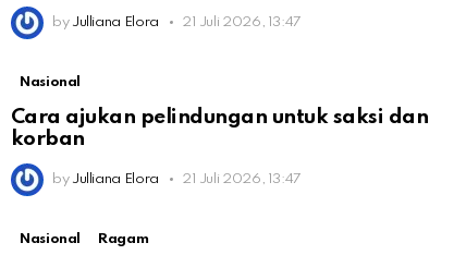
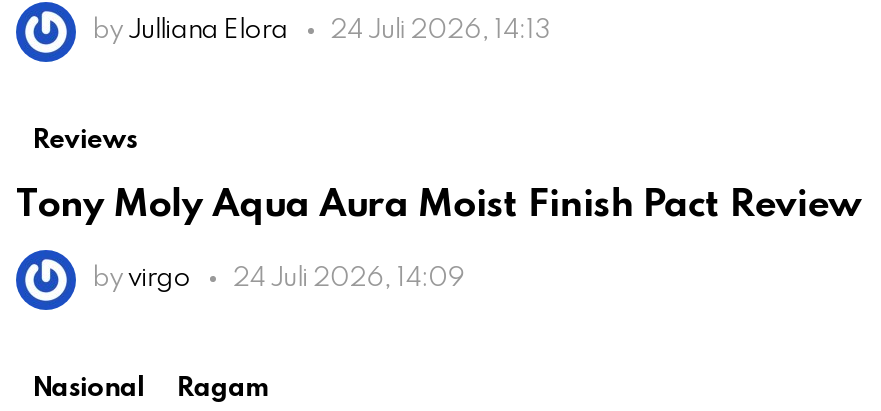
[52,15,302,29] by Julliana Elora 21 Juli 2026, 13:47 -> [92,17,550,43] by Julliana Elora 24 Juli 2026, 14:13
[20,75,81,89] Nasional -> [32,127,137,153] Reviews
[11,106,428,149] Cara ajukan pelindungan untuk saksi dan | korban -> [16,185,861,223] Tony Moly Aqua Aura Moist Finish Pact Review
[52,172,302,186] by Julliana Elora | 21 Juli 2026, 13:47 -> [92,265,465,291] by virgo | 24 Juli 2026, 14:09

